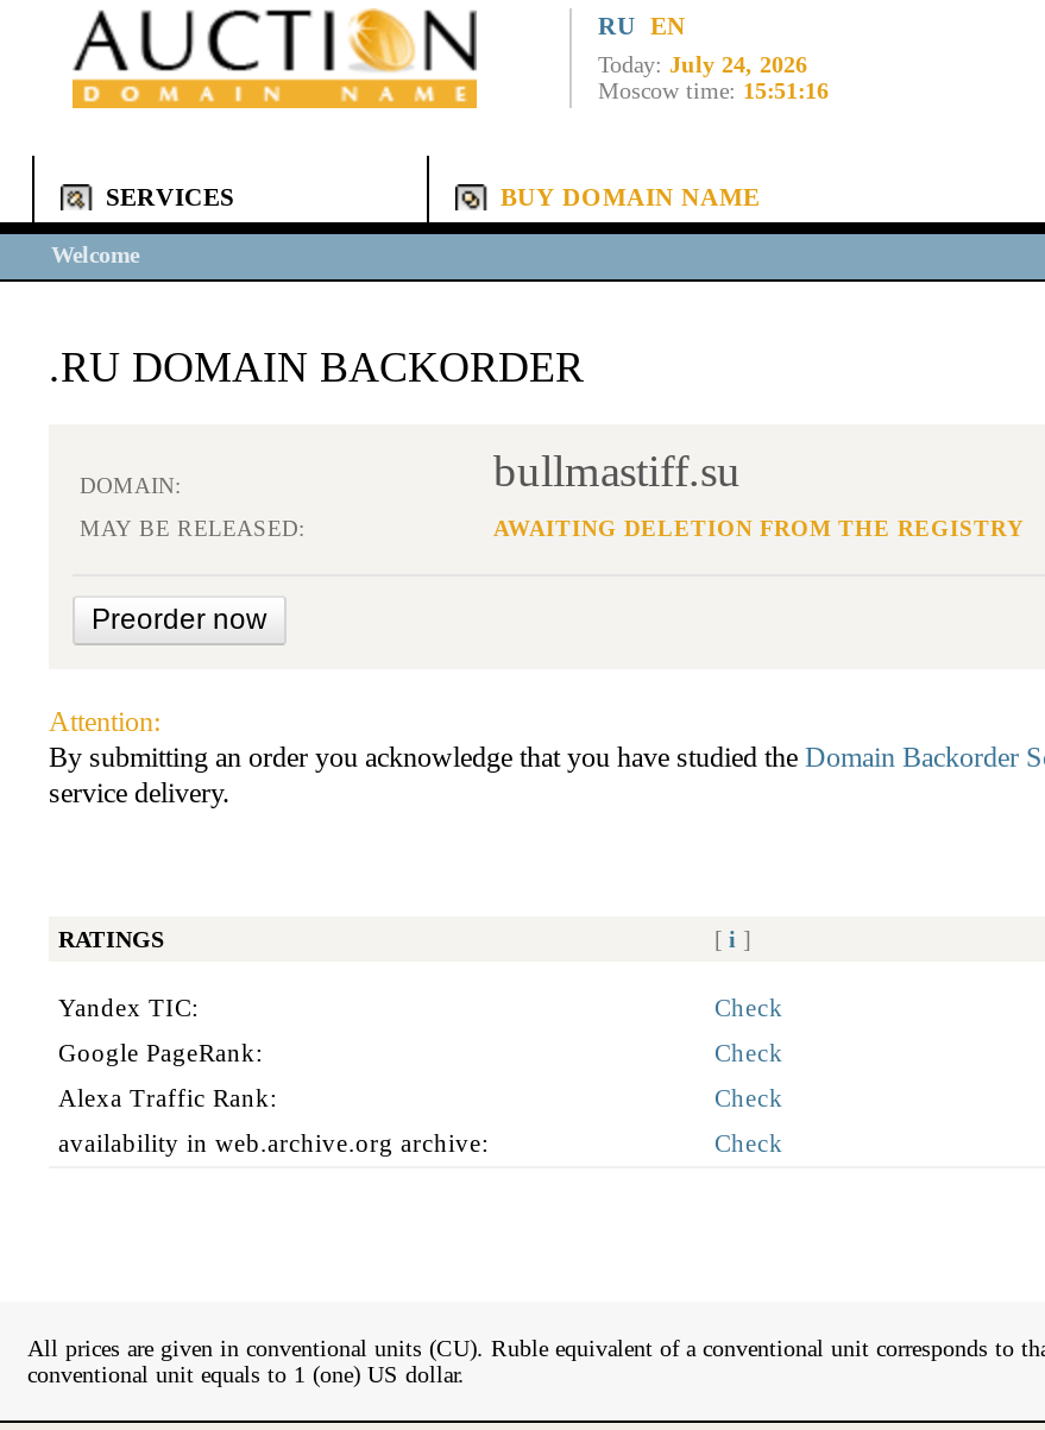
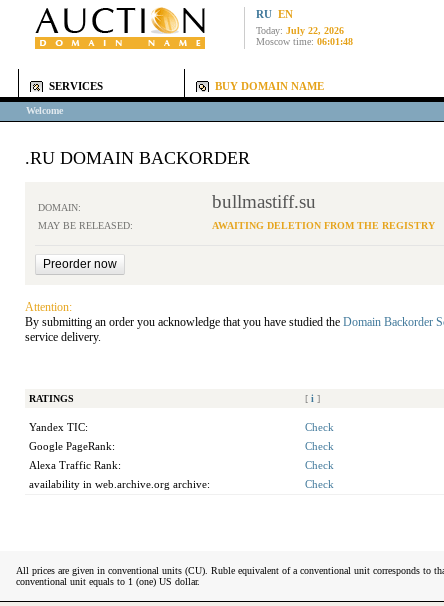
[598,51,807,77] Today: July 24, 2026 -> [256,25,344,36] Today: July 22, 2026
[598,77,829,103] Moscow time: 15:51:16 -> [256,36,353,47] Moscow time: 06:01:48

